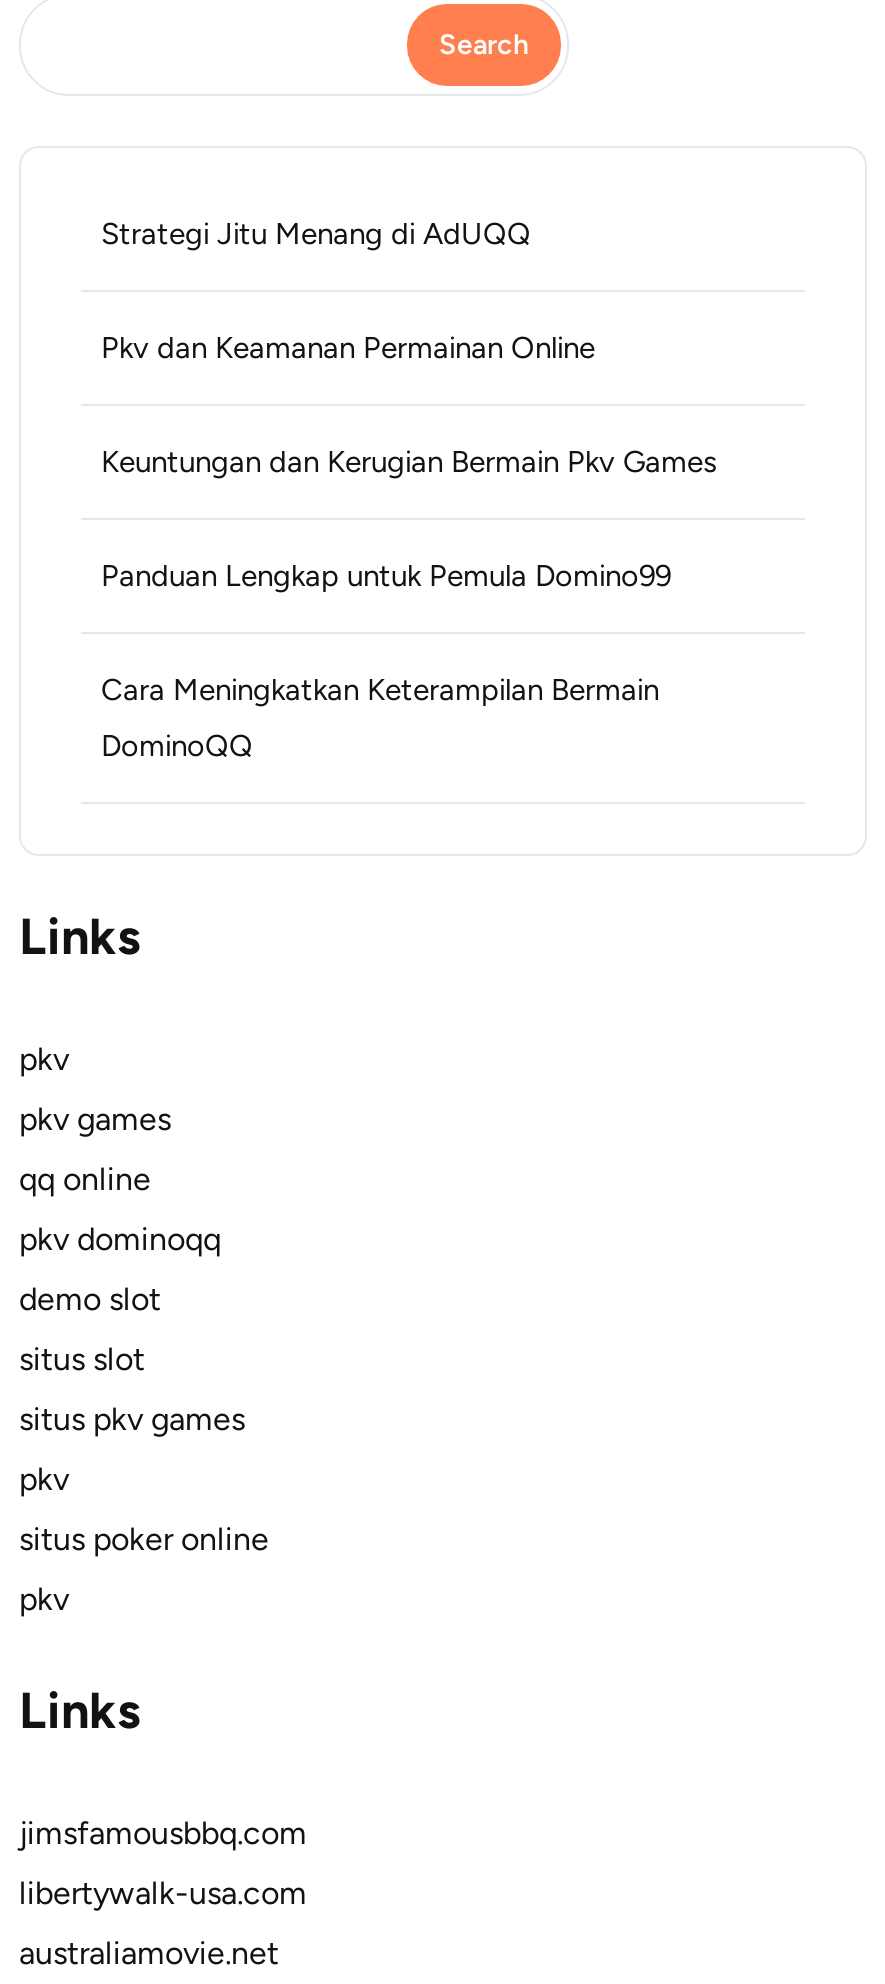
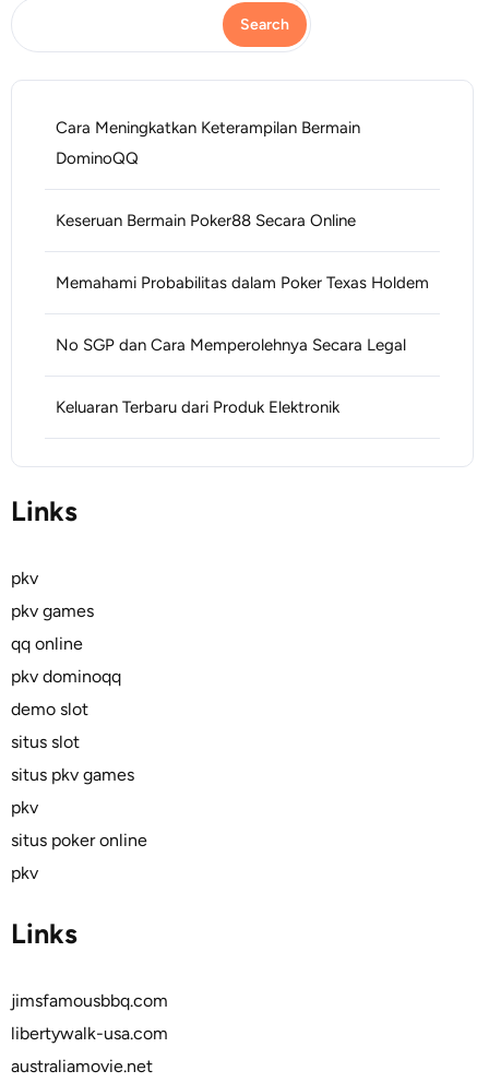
[101,216,717,594] Strategi Jitu Menang di AdUQQ | Pkv dan Keamanan Permainan Online | Keuntungan dan Kerugian Bermain Pkv Games | Panduan Lengkap untuk Pemula Domino99 -> none
moved [101,672,659,764] -> [56,118,360,168]: Cara Meningkatkan Keterampilan Bermain | DominoQQ
none -> [56,211,429,417] Keseruan Bermain Poker88 Secara Online | Memahami Probabilitas dalam Poker Texas Holdem | No SGP dan Cara Memperolehnya Secara Legal | Keluaran Terbaru dari Produk Elektronik

